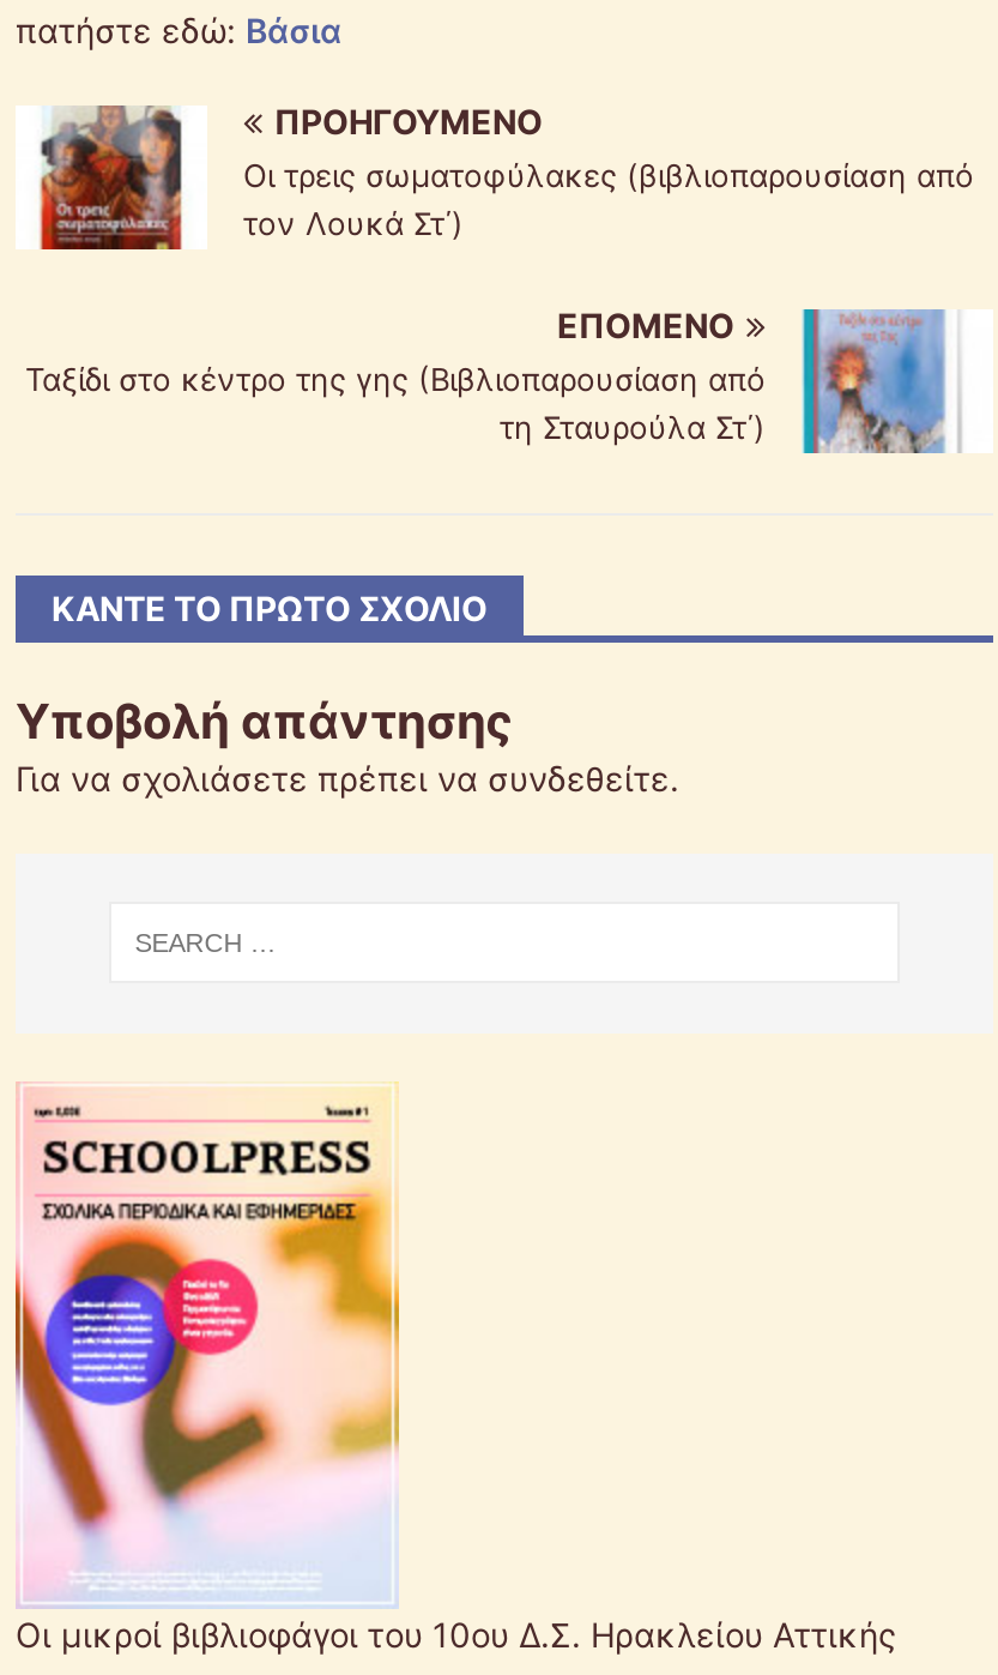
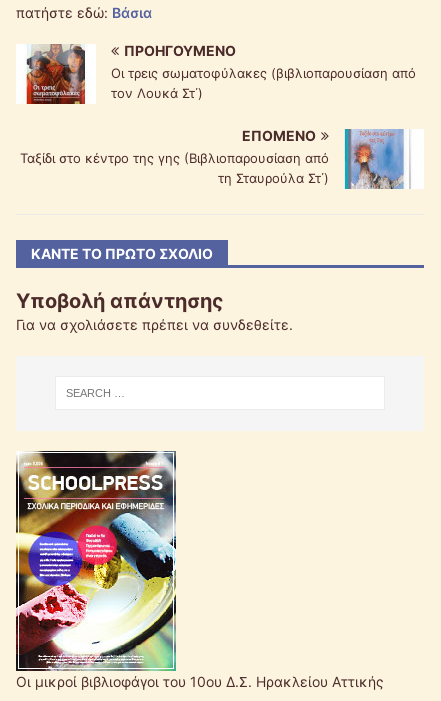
[13,1081,401,1607] [image] -> [15,450,177,670] [image]

